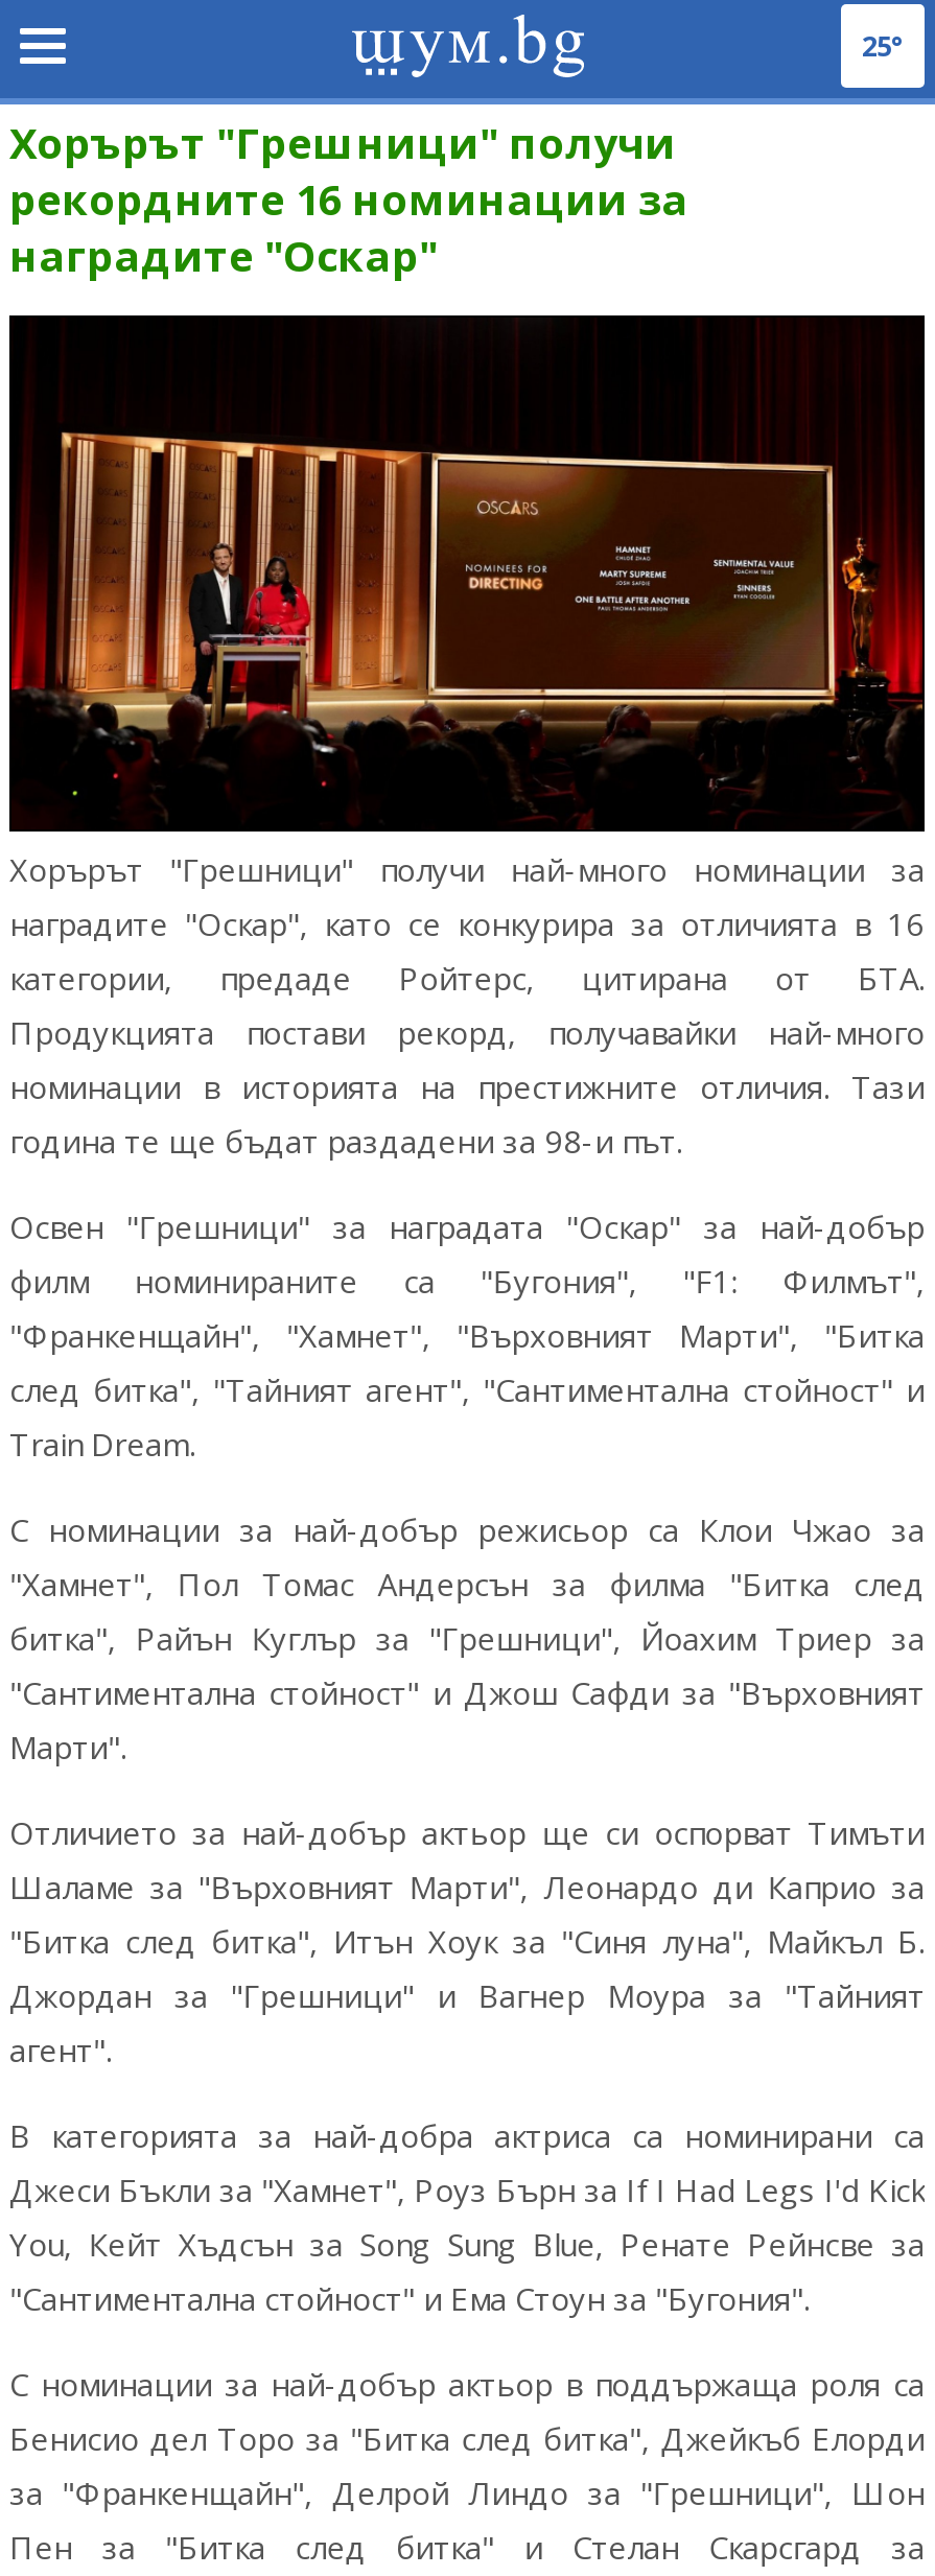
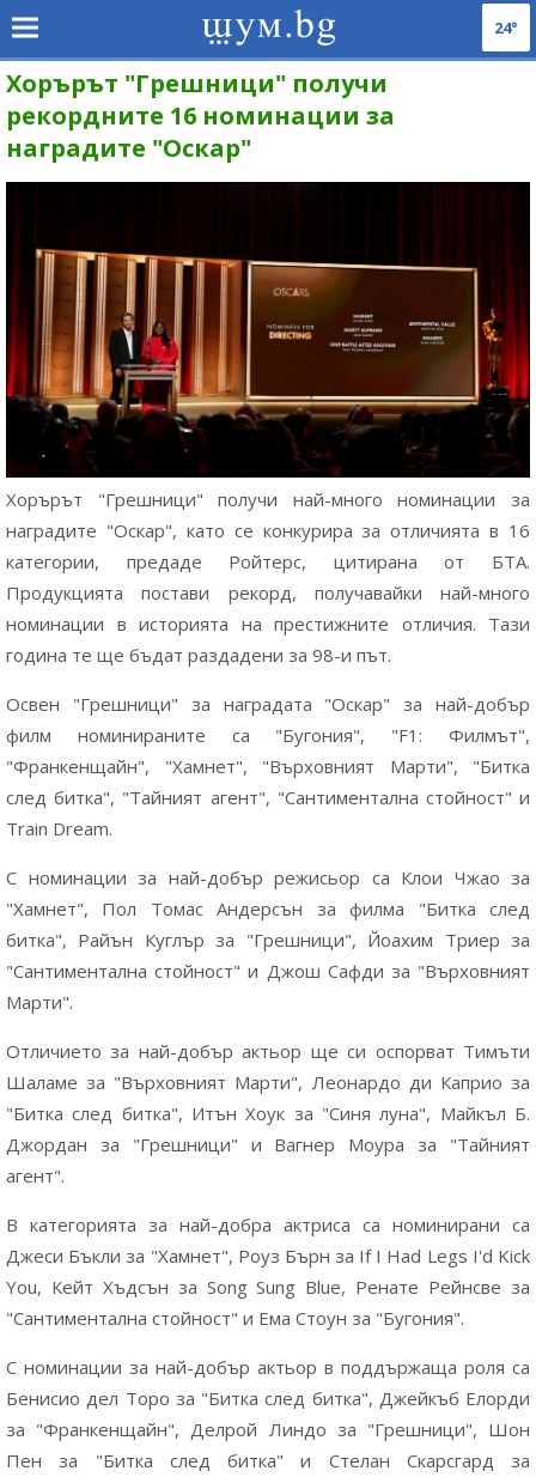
[862,27,904,65] 25° -> [494,17,518,38] 24°

